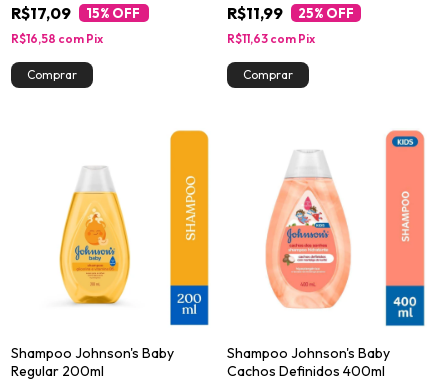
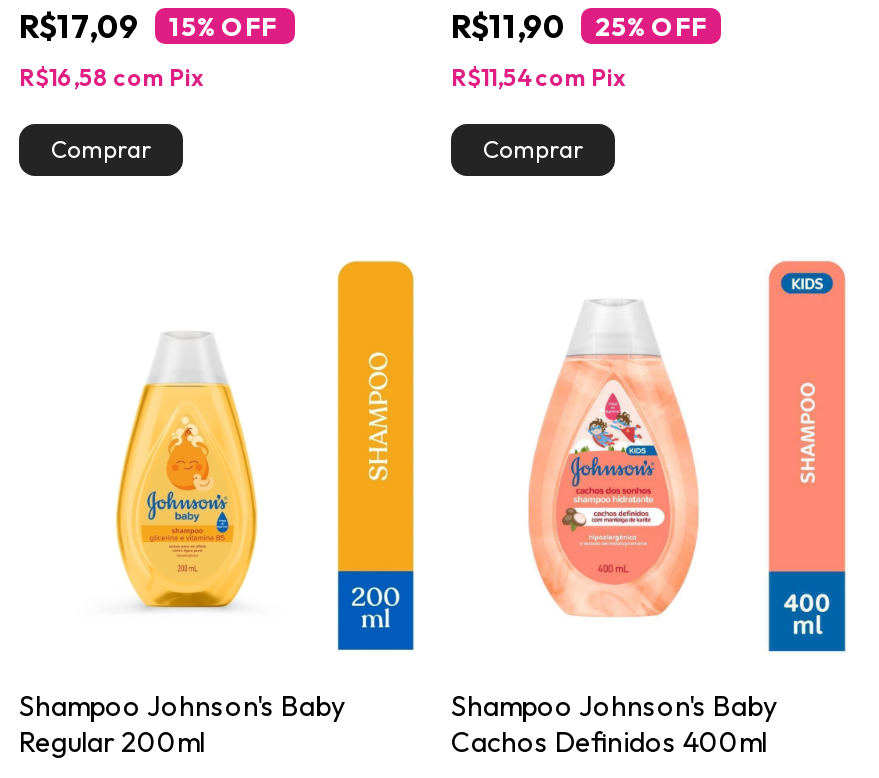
[227,3,354,23] R$11,99 25% OFF -> [451,6,707,46] R$11,90 25% OFF
[227,31,315,46] R$11,63com Pix -> [451,62,625,92] R$11,54com Pix

